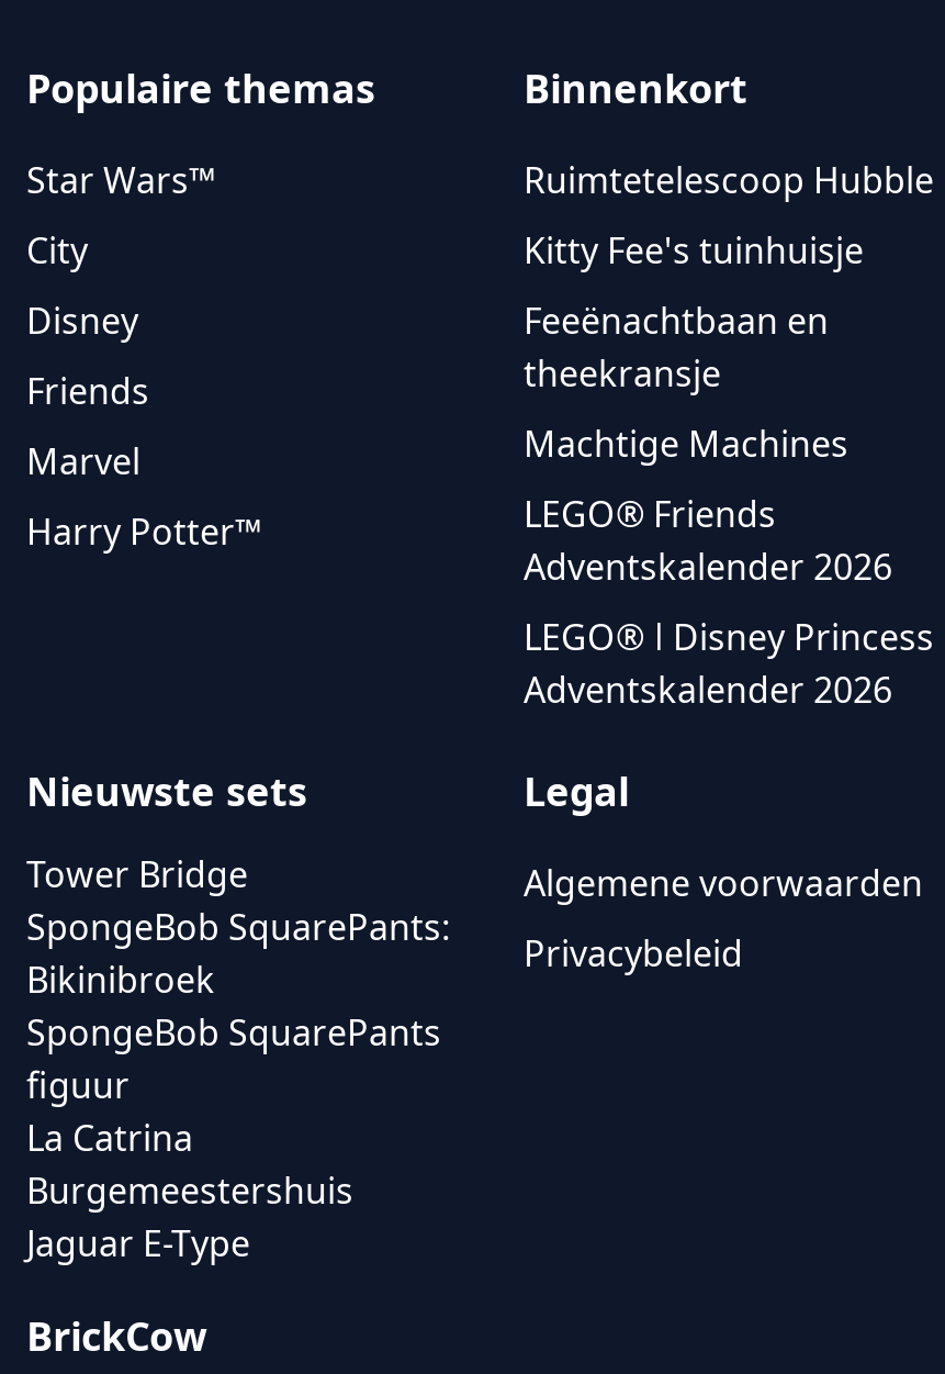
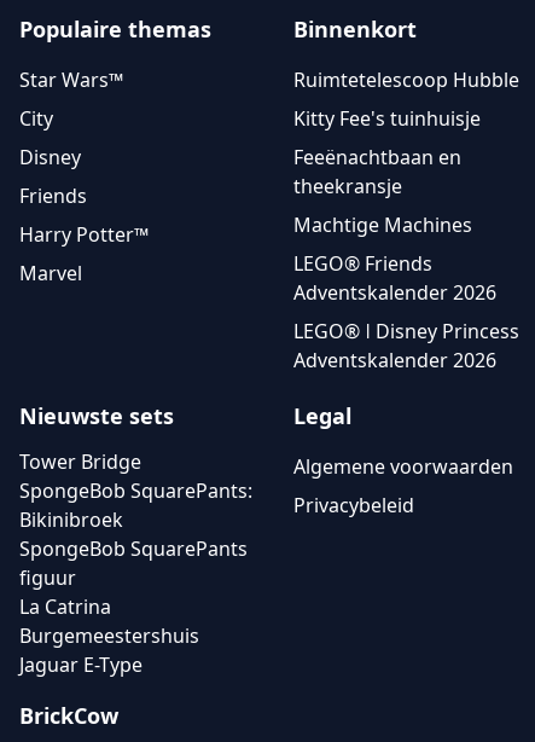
moved [26,437,140,485] -> [19,260,82,286]: Marvel
moved [26,507,261,556] -> [19,221,149,248]: Harry Potter™

